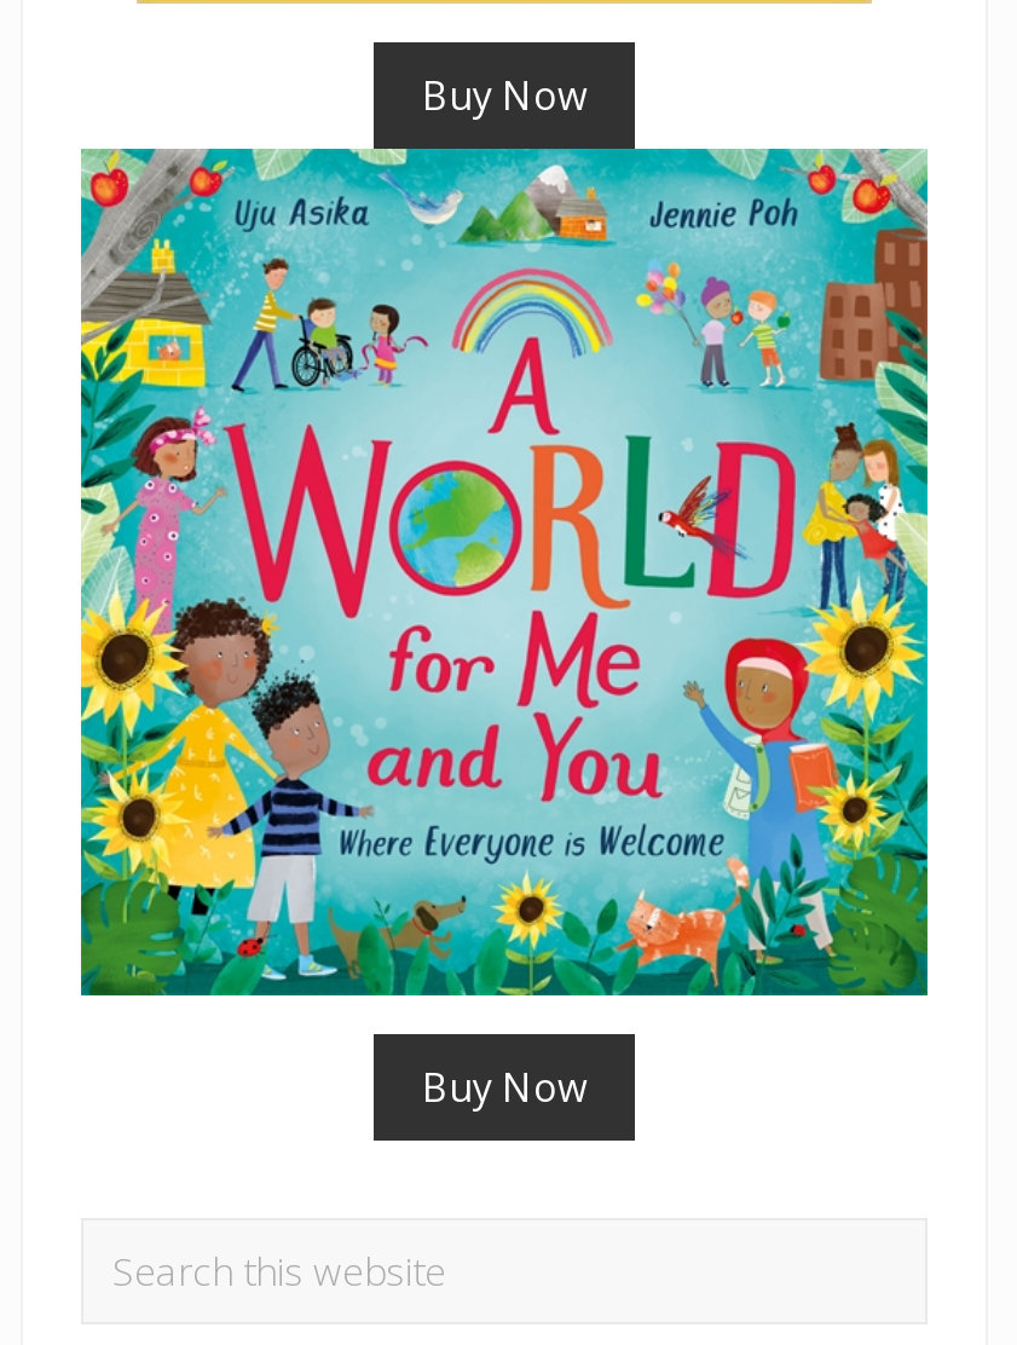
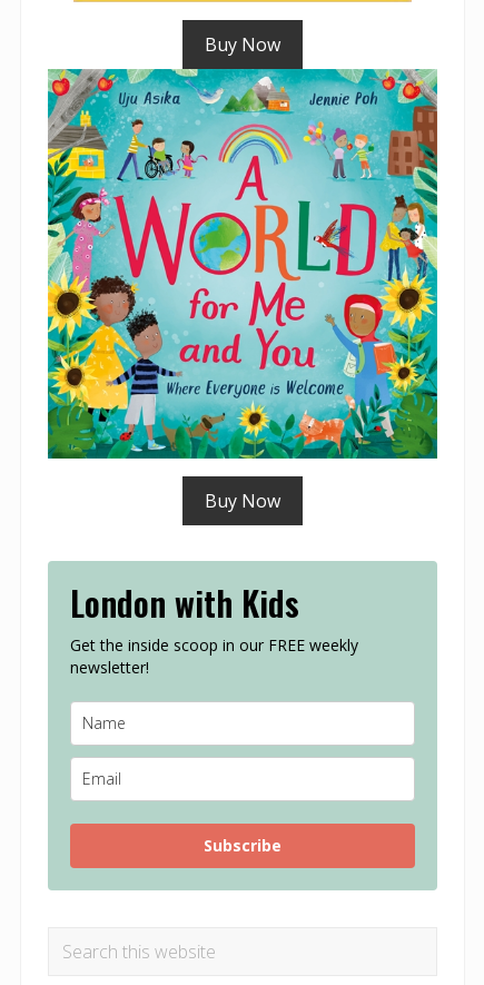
none -> [48,561,437,890] [image] | London with Kids | Get the inside scoop in our FREE weekly | newsletter!
none -> [204,834,281,856] Subscribe

